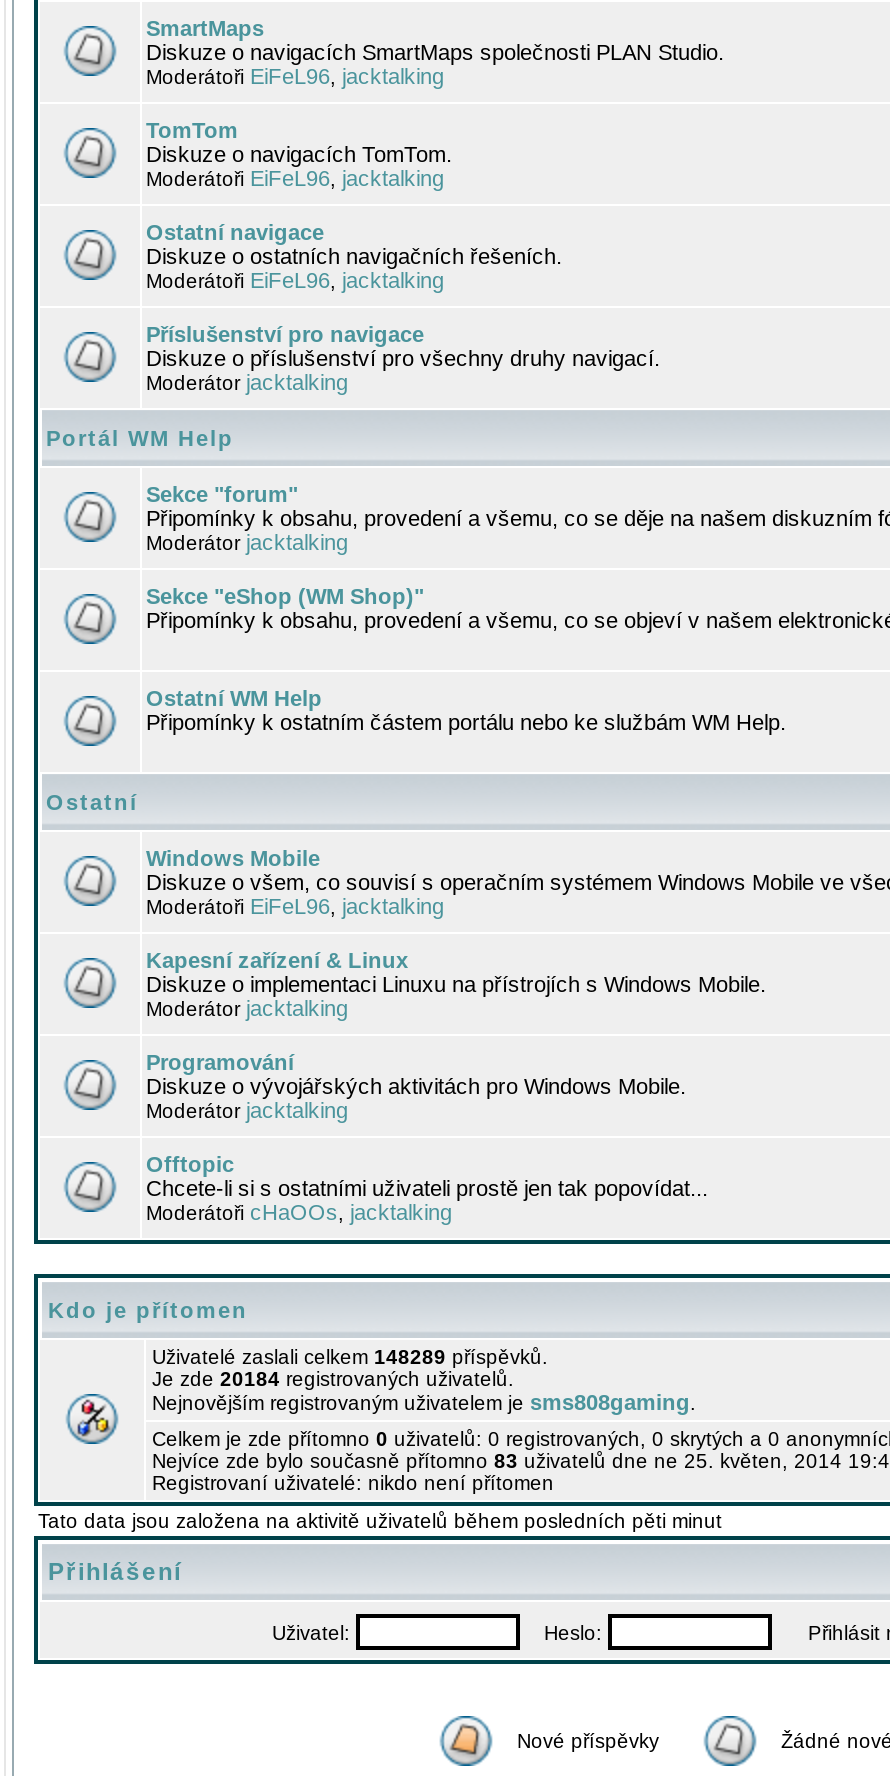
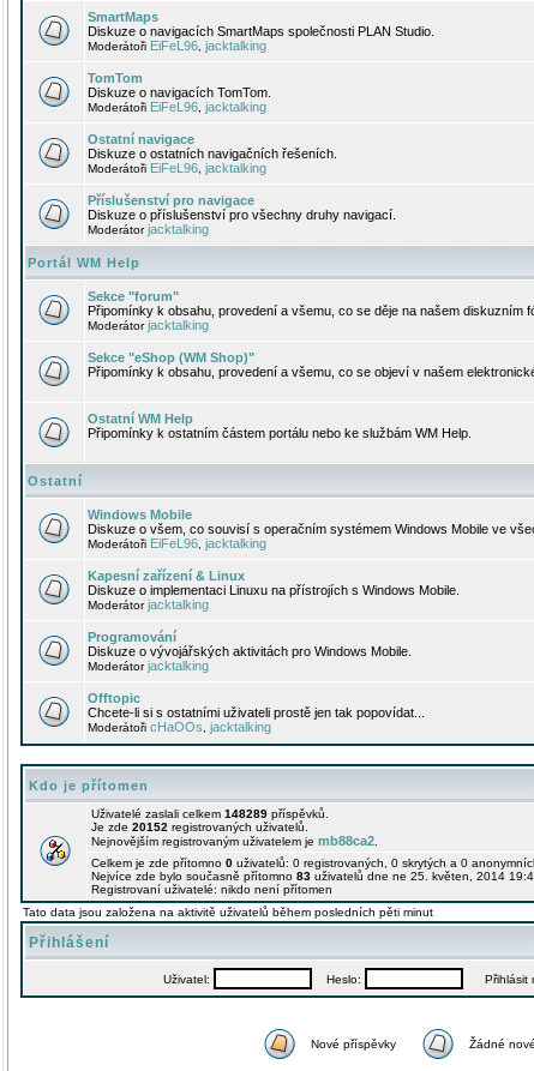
[152,1368,514,1390] Je zde 20184 registrovaných uživatelů. -> [91,820,308,834] Je zde 20152 registrovaných uživatelů.
[152,1390,696,1414] Nejnovějším registrovaným uživatelem je sms808gaming. -> [91,834,378,848] Nejnovějším registrovaným uživatelem je mb88ca2.

